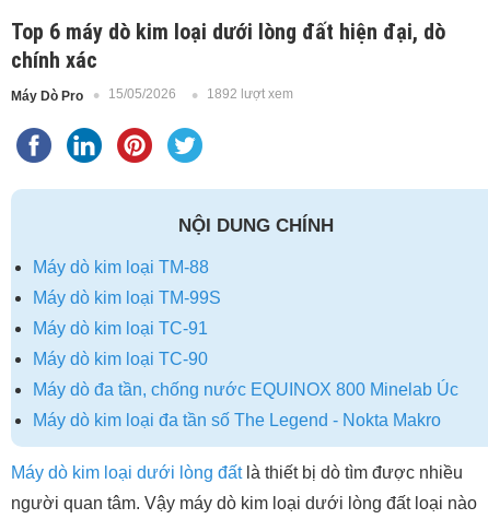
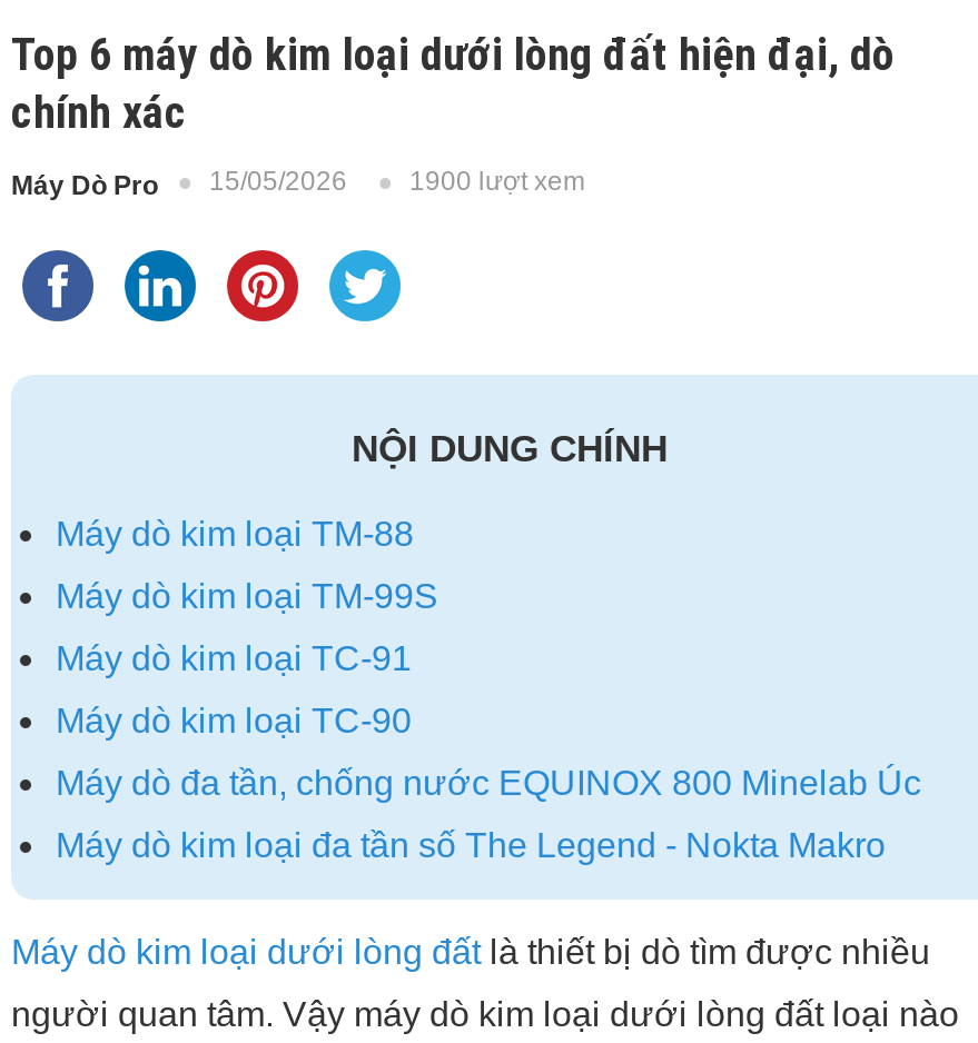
[11,87,293,104] Máy Dò Pro 15/05/2026 1892 lượt xem -> [11,166,585,201] Máy Dò Pro 15/05/2026 1900 lượt xem

